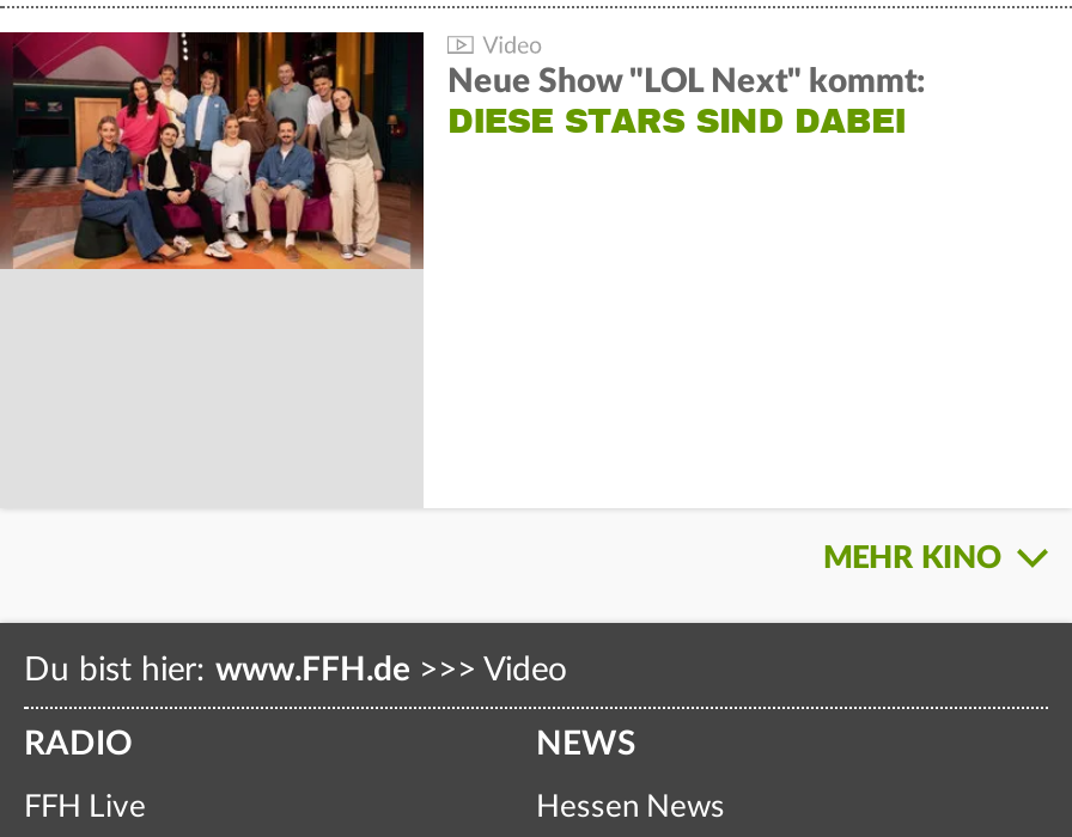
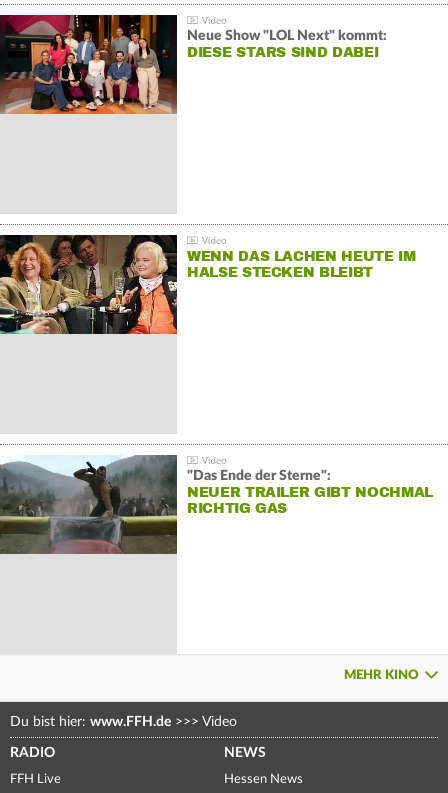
none -> [3,234,416,432] [image] | WENN DAS LACHEN HEUTE IM | HALSE STECKEN BLEIBT
none -> [3,454,433,555] [image] | "Das Ende der Sterne": | NEUER TRAILER GIBT NOCHMAL | RICHTIG GAS

